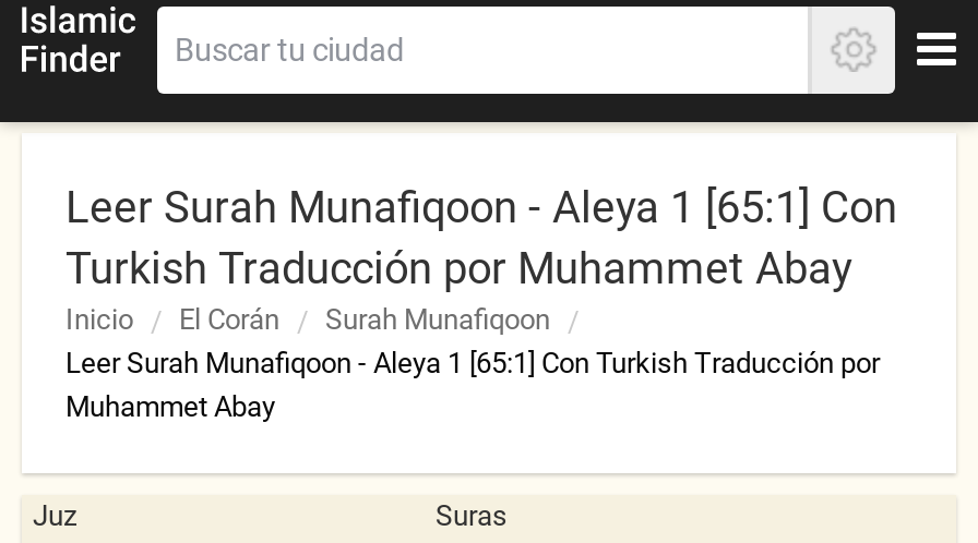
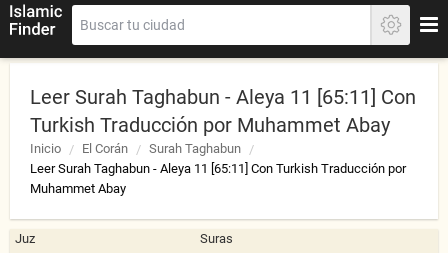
[65,181,897,233] Leer Surah Munafiqoon - Aleya 1 [65:1] Con -> [30,85,416,109] Leer Surah Taghabun - Aleya 11 [65:11] Con
[325,303,550,336] Surah Munafiqoon -> [149,141,241,156] Surah Taghabun
[65,347,880,379] Leer Surah Munafiqoon - Aleya 1 [65:1] Con Turkish Traducción por -> [30,161,406,176] Leer Surah Taghabun - Aleya 11 [65:11] Con Turkish Traducción por

